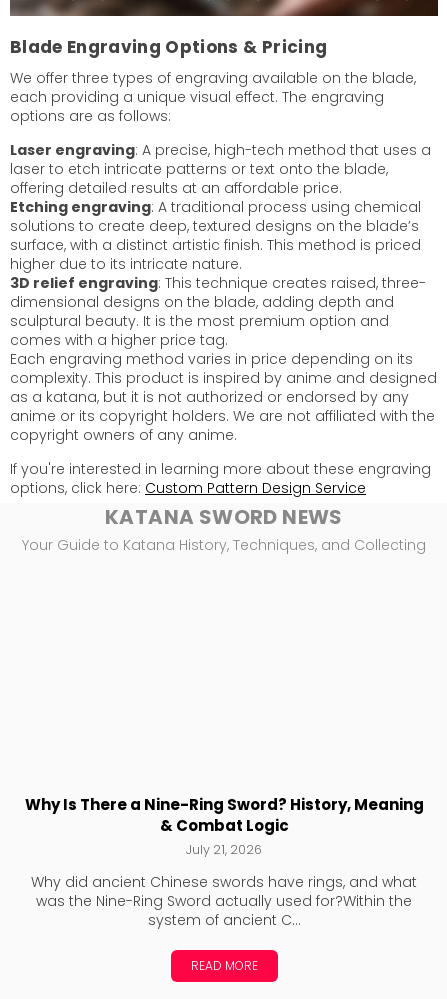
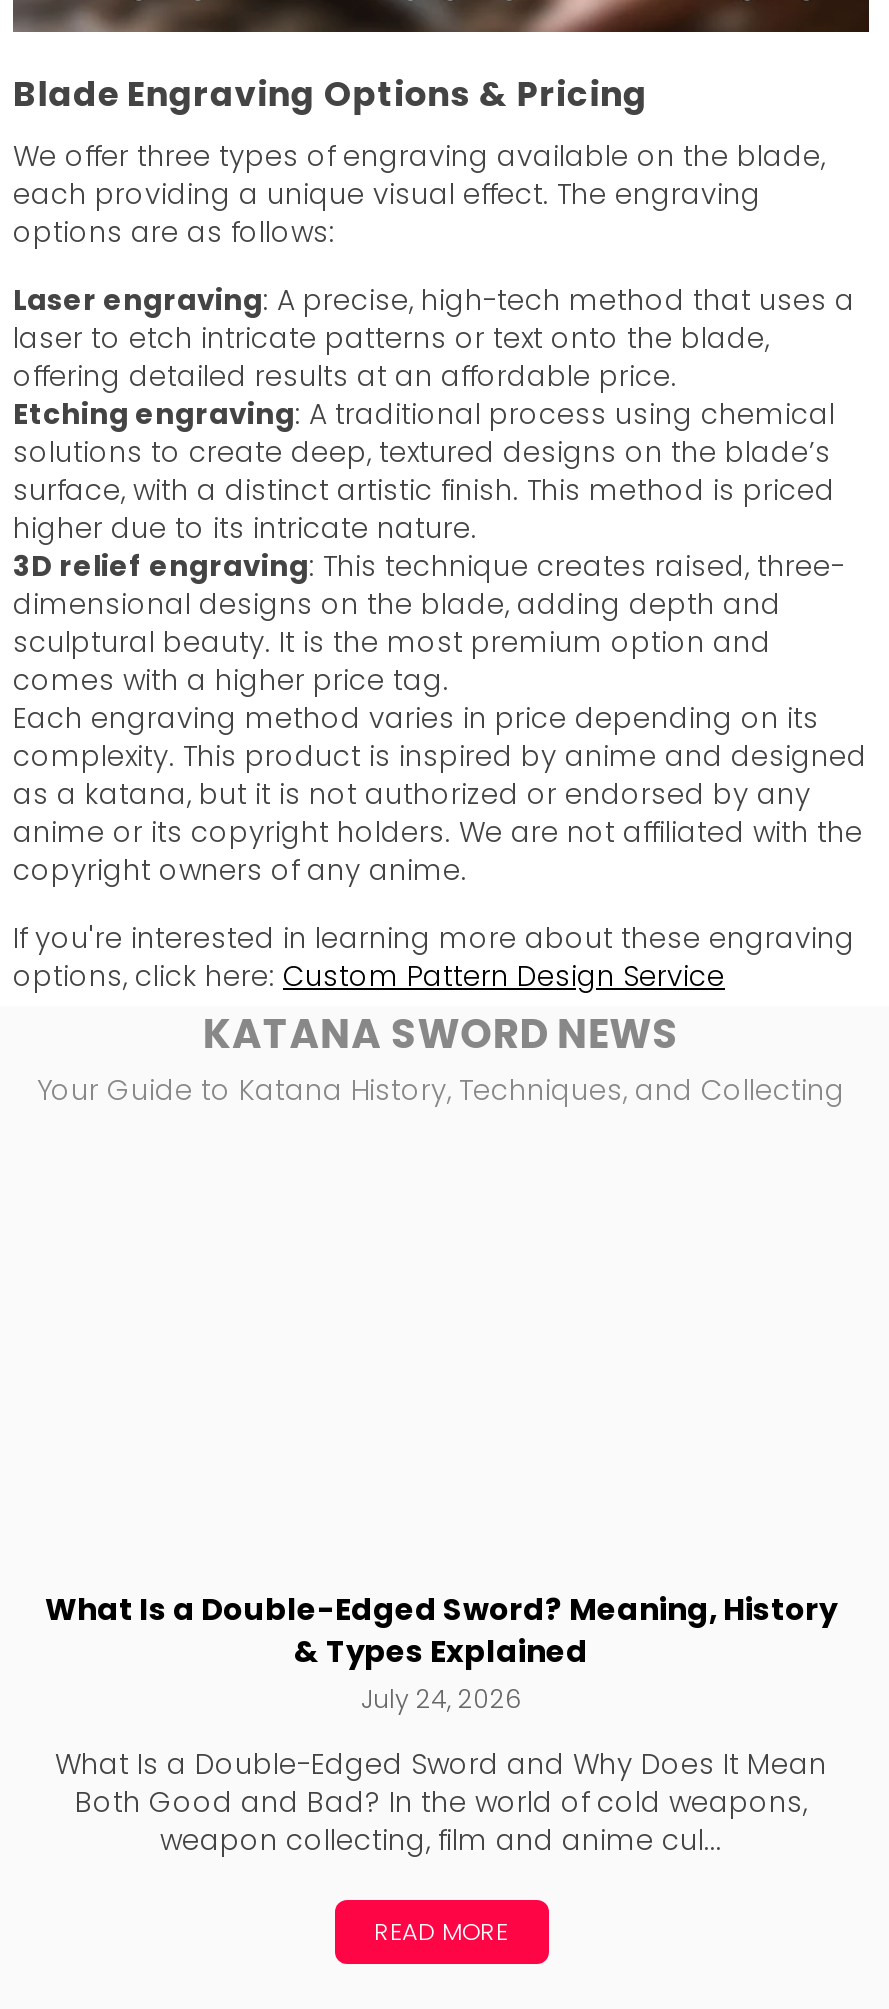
[24,794,423,858] Why Is There a Nine-Ring Sword? History, Meaning | & Combat Logic | July 21, 2026 -> [45,1589,837,1717] What Is a Double-Edged Sword? Meaning, History | & Types Explained | July 24, 2026
[31,872,417,930] Why did ancient Chinese swords have rings, and what | was the Nine-Ring Sword actually used for?Within the | system of ancient C... -> [55,1745,827,1861] What Is a Double-Edged Sword and Why Does It Mean | Both Good and Bad? In the world of cold weapons, | weapon collecting, film and anime cul...

